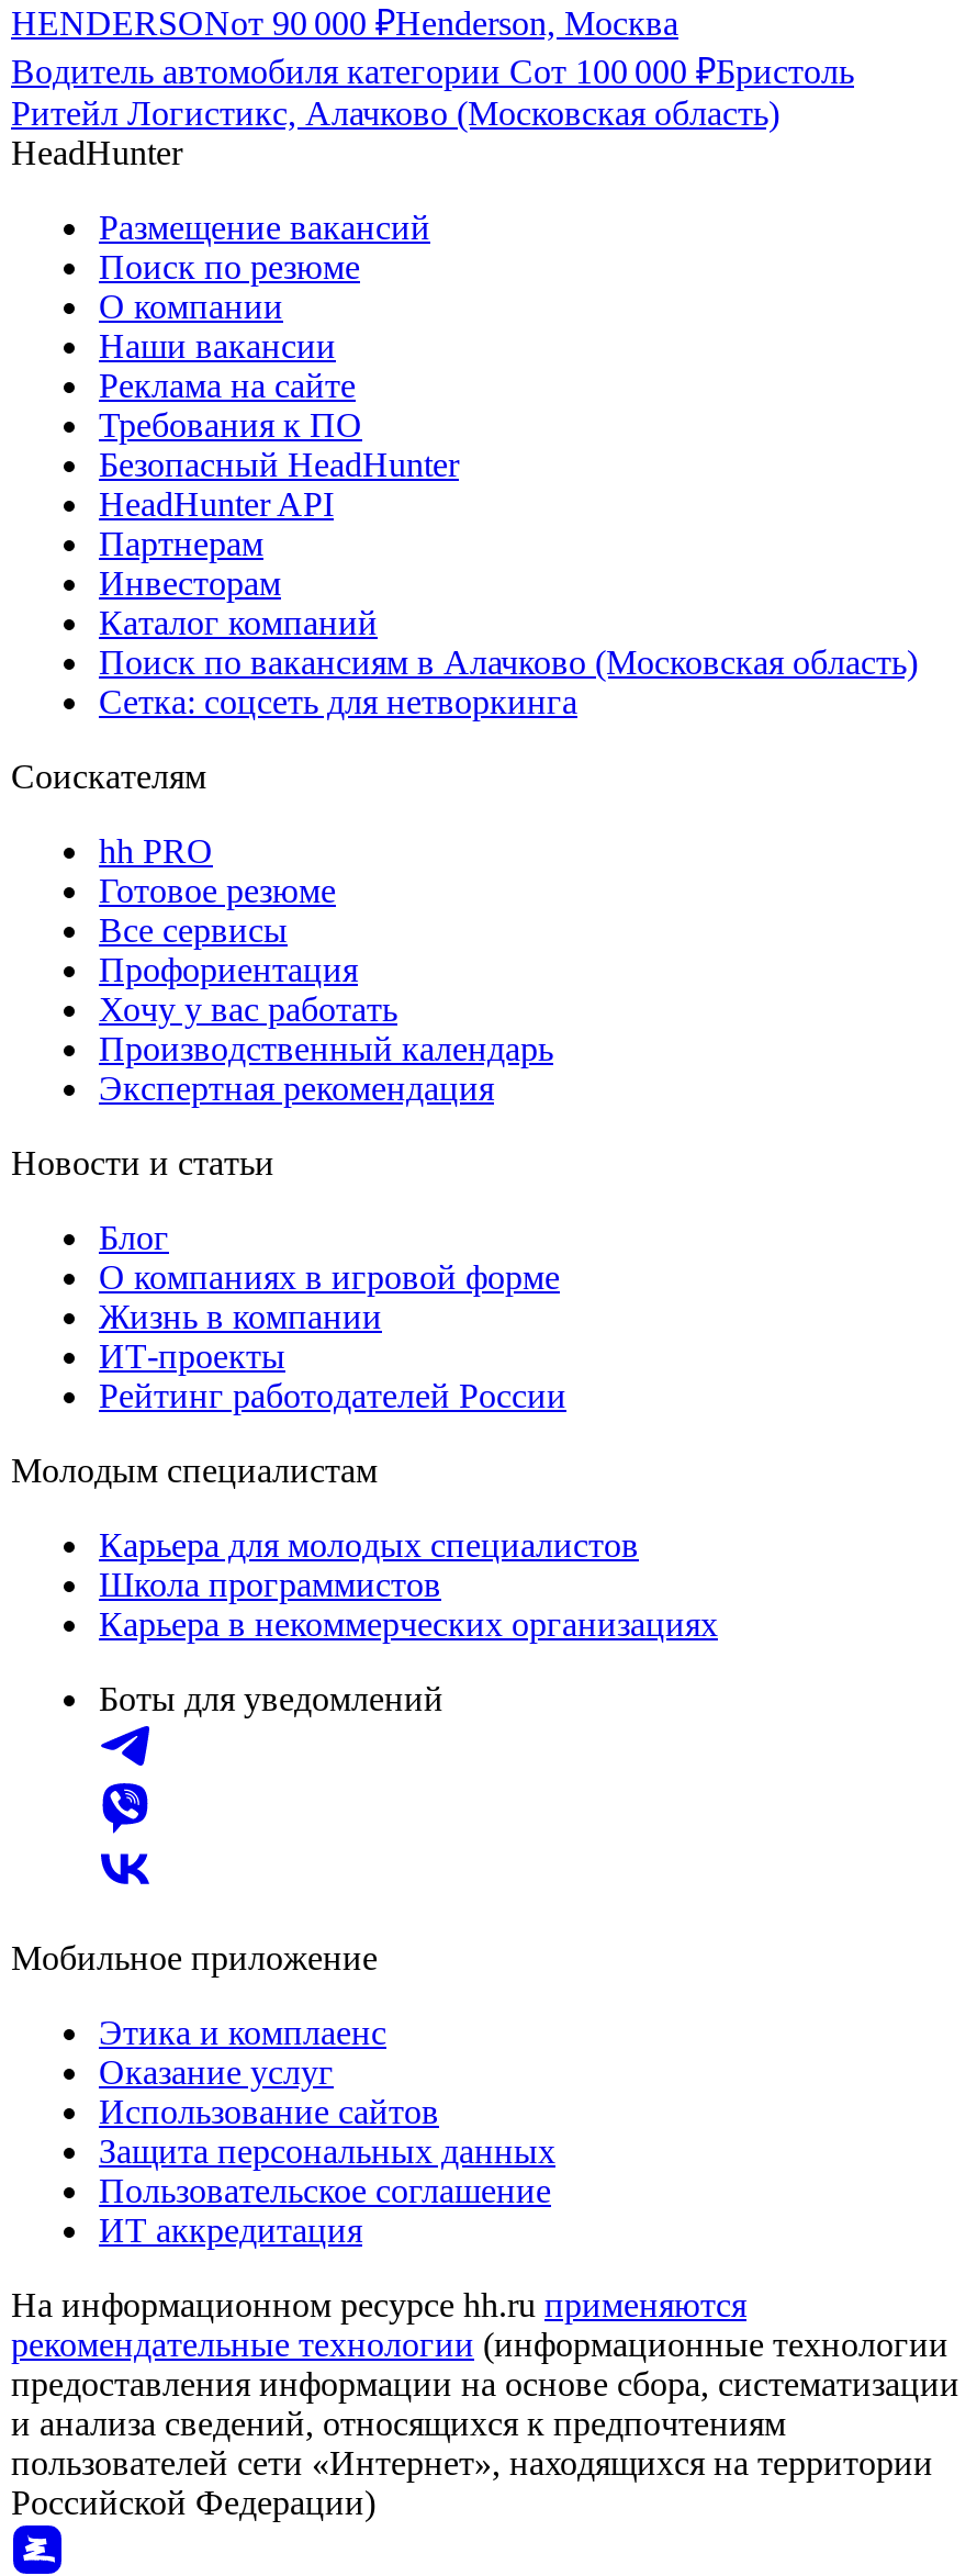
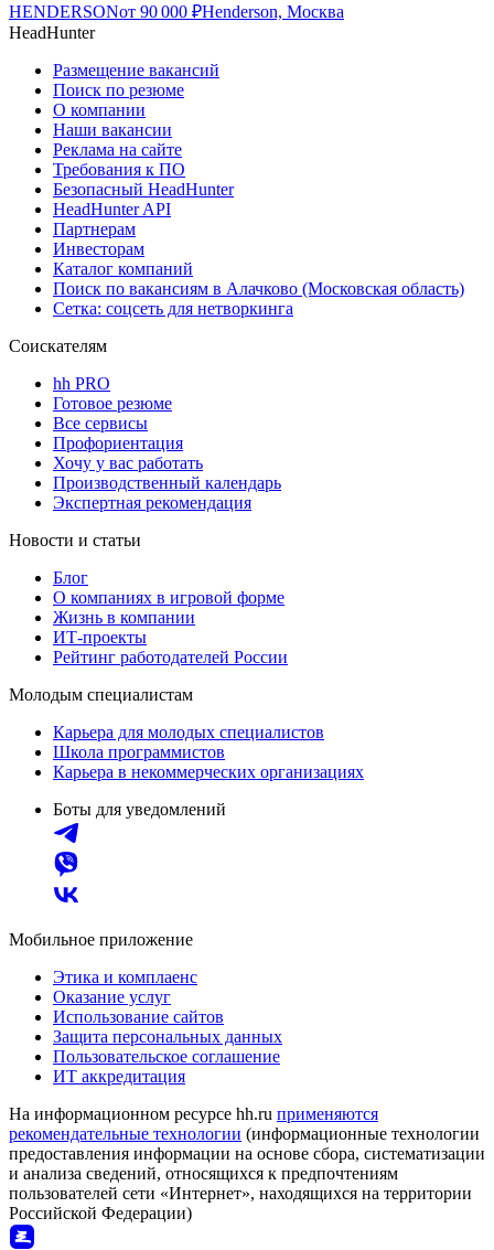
[11,53,854,132] Водитель автомобиля категории Сот 100 000 ₽Бристоль | Ритейл Логистикс, Алачково (Московская область) -> none

